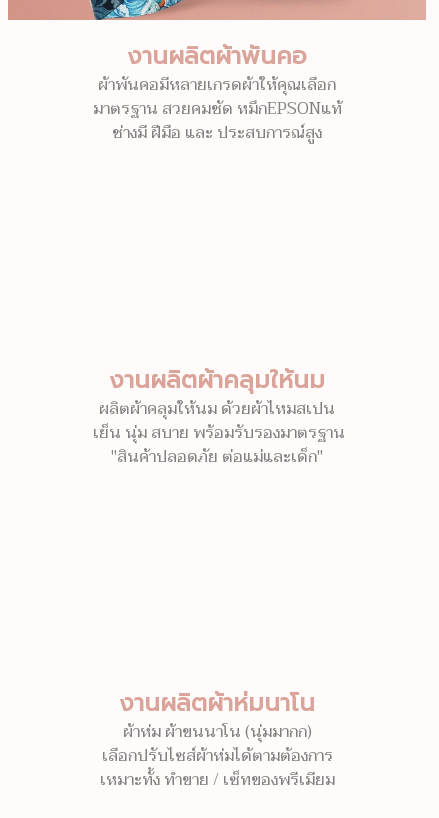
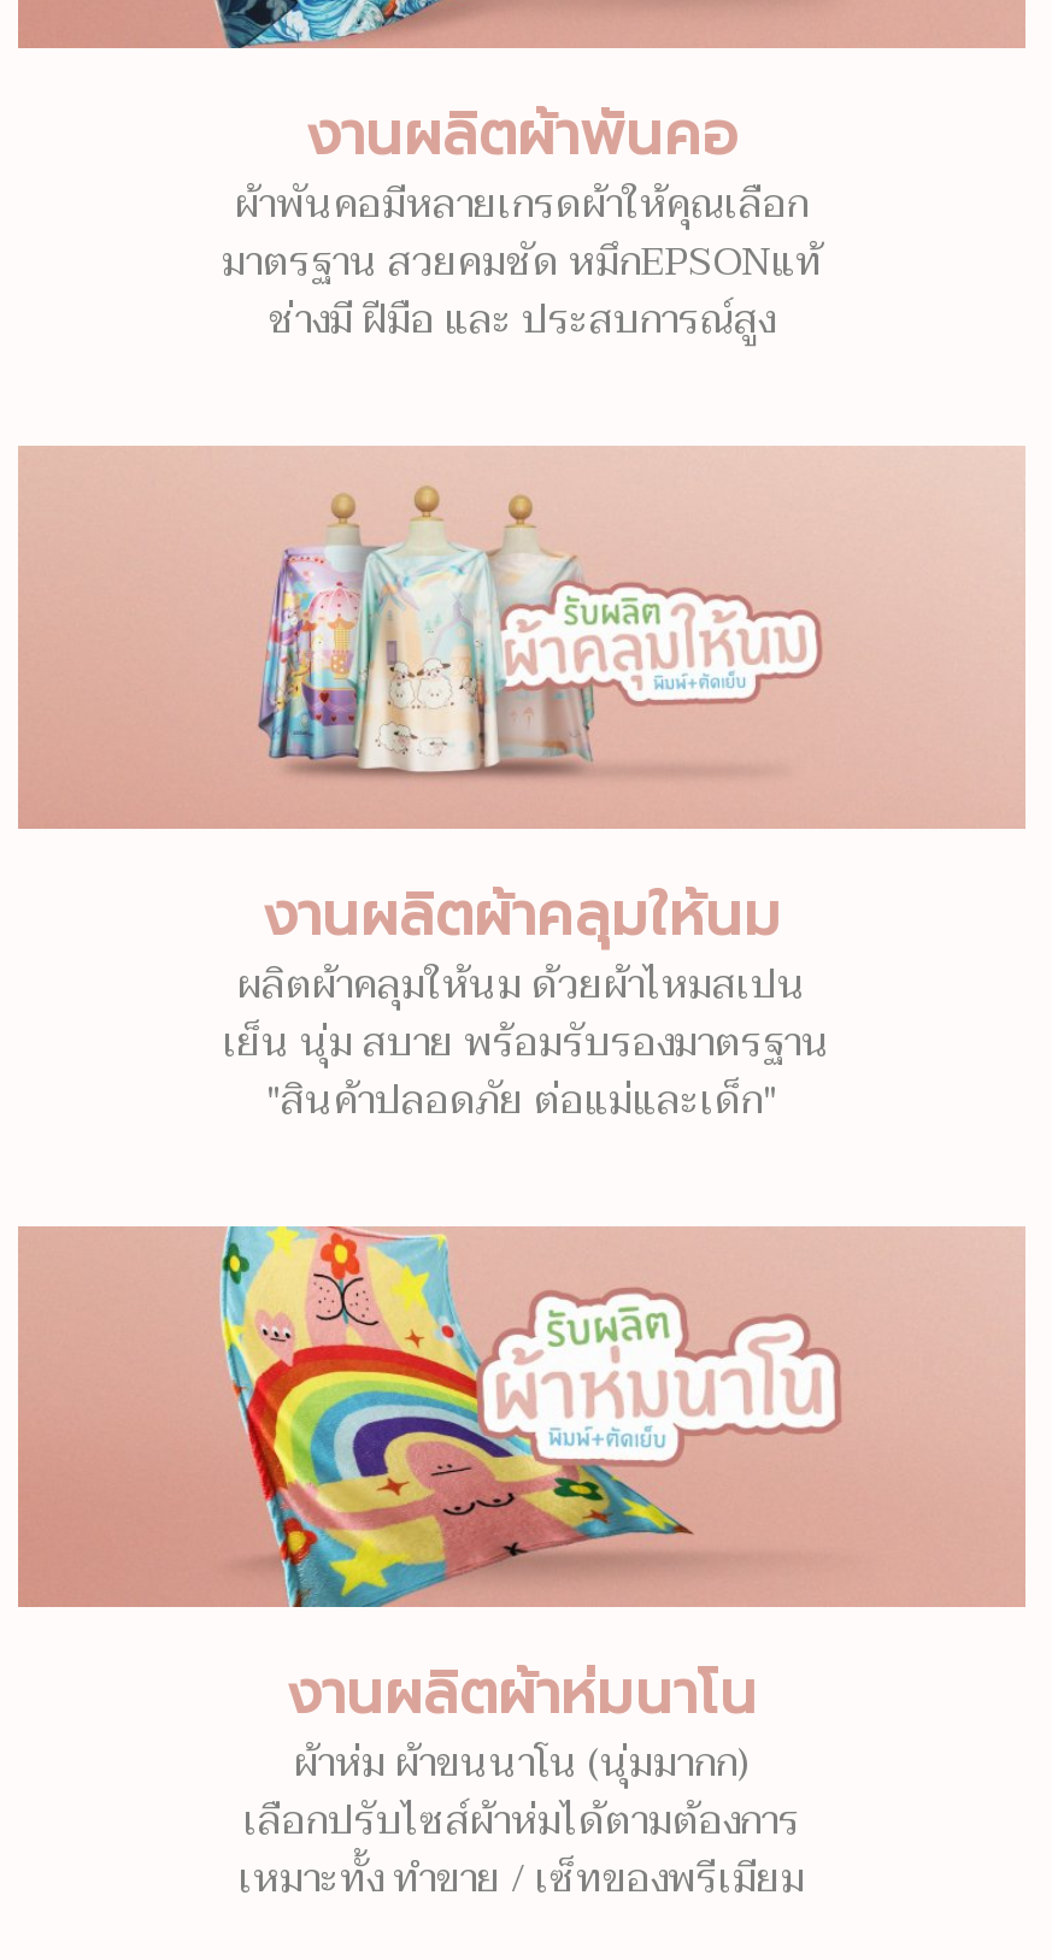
none -> [16,443,1028,831] [image]
none -> [16,1224,1028,1609] [image]

